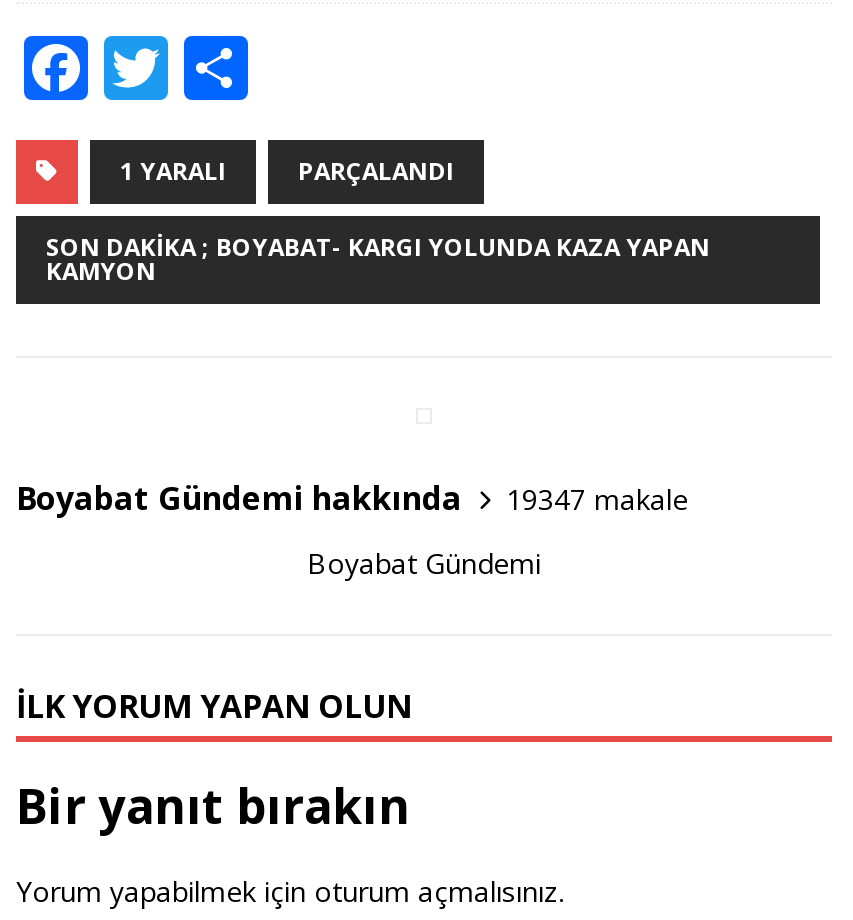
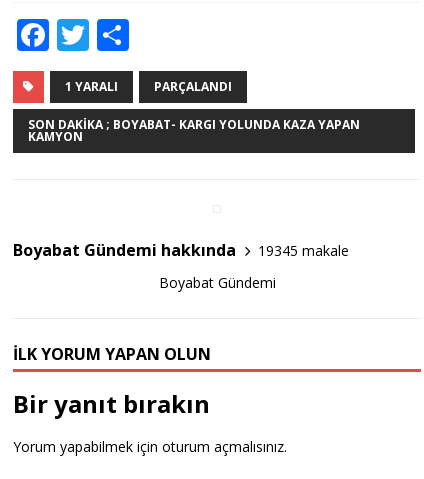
[506,479,688,517] 19347 makale -> [258,240,349,259] 19345 makale

